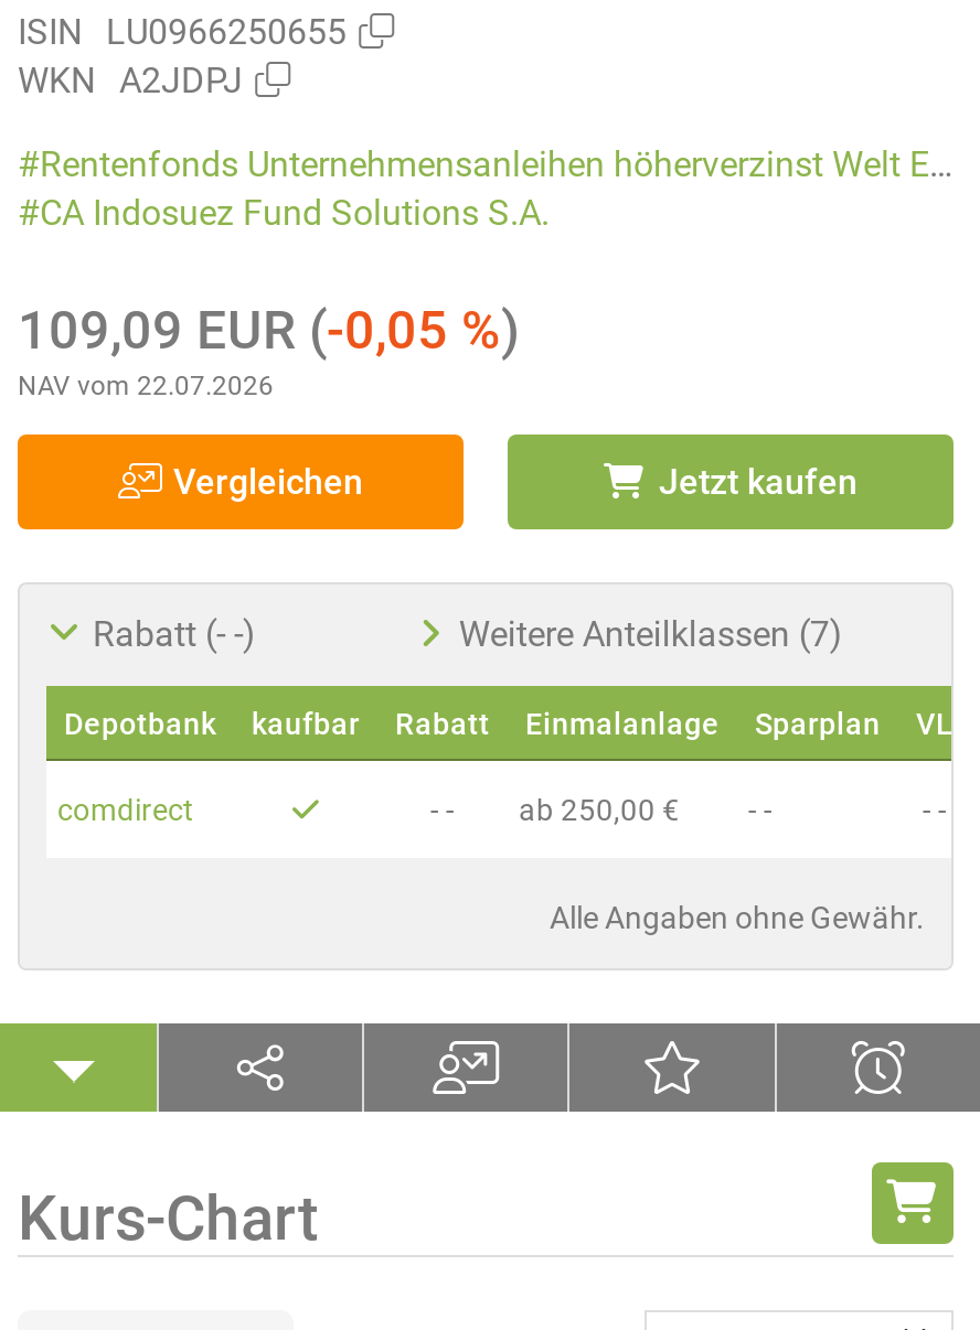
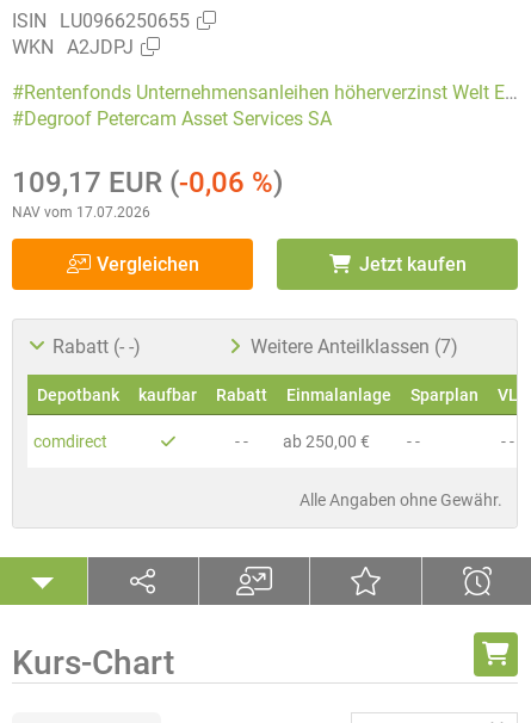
[18,192,550,234] #CA Indosuez Fund Solutions S.A. -> [12,108,332,130] #Degroof Petercam Asset Services SA
[18,300,519,402] 109,09 EUR (-0,05 %) | NAV vom 22.07.2026 -> [12,166,283,221] 109,17 EUR (-0,06 %) | NAV vom 17.07.2026

